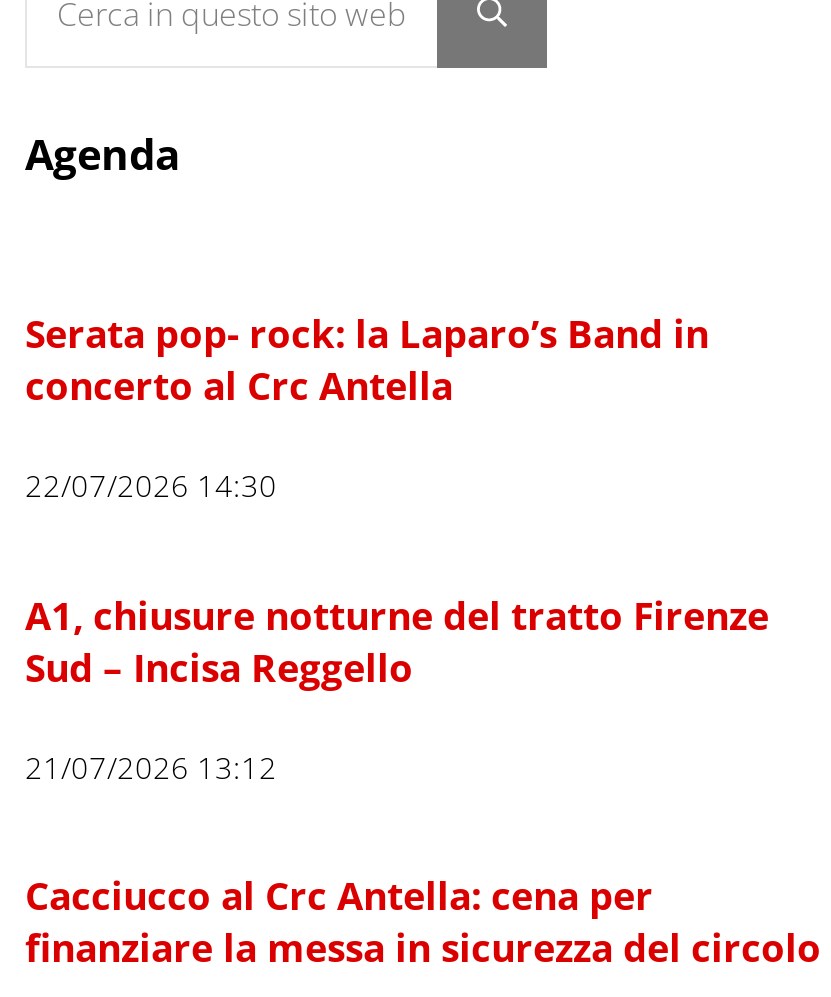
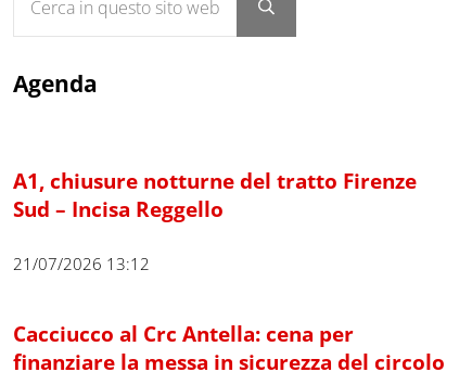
[25,309,709,506] Serata pop- rock: la Laparo’s Band in | concerto al Crc Antella | 22/07/2026 14:30 -> none

